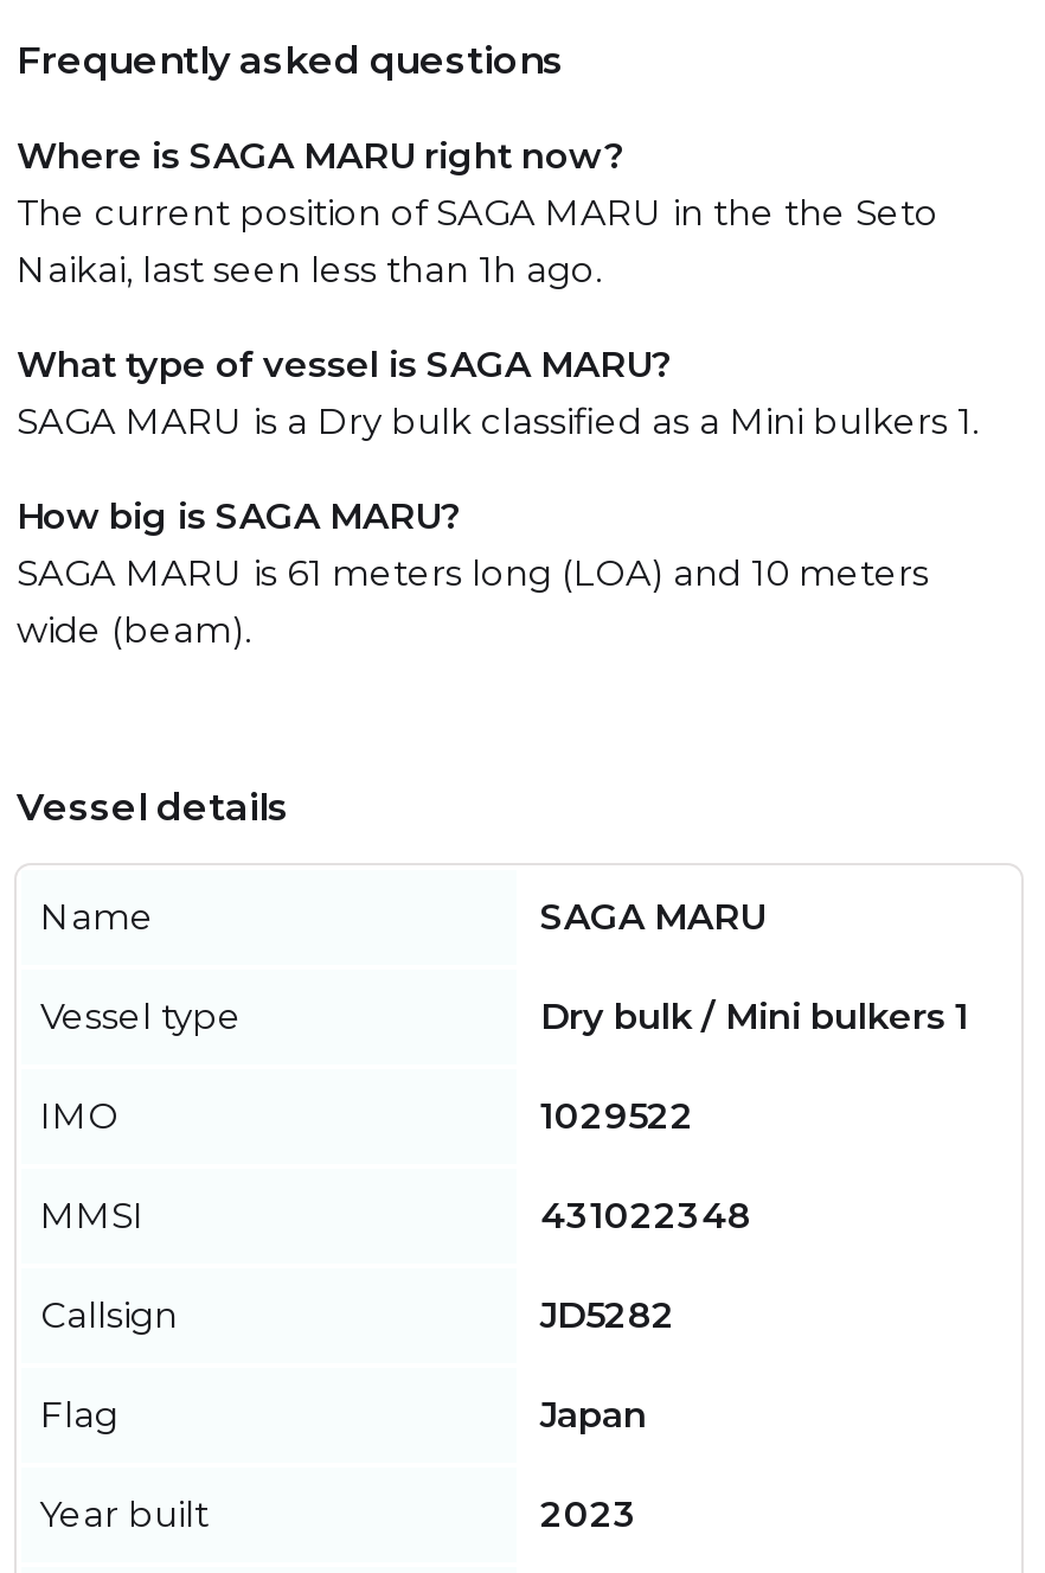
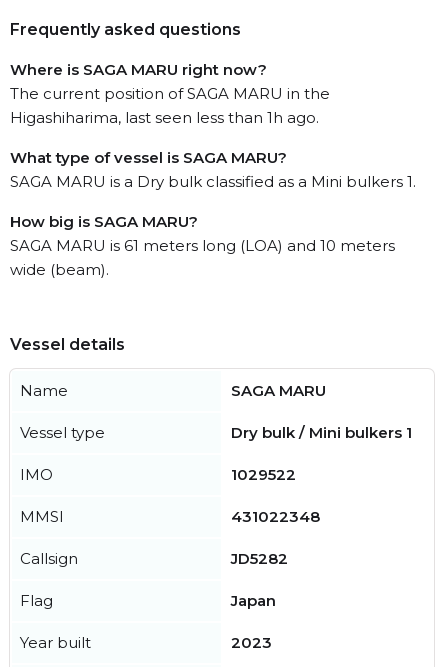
[17,191,938,293] The current position of SAGA MARU in the the Seto | Naikai, last seen less than 1h ago. -> [10,84,330,127] The current position of SAGA MARU in the | Higashiharima, last seen less than 1h ago.

